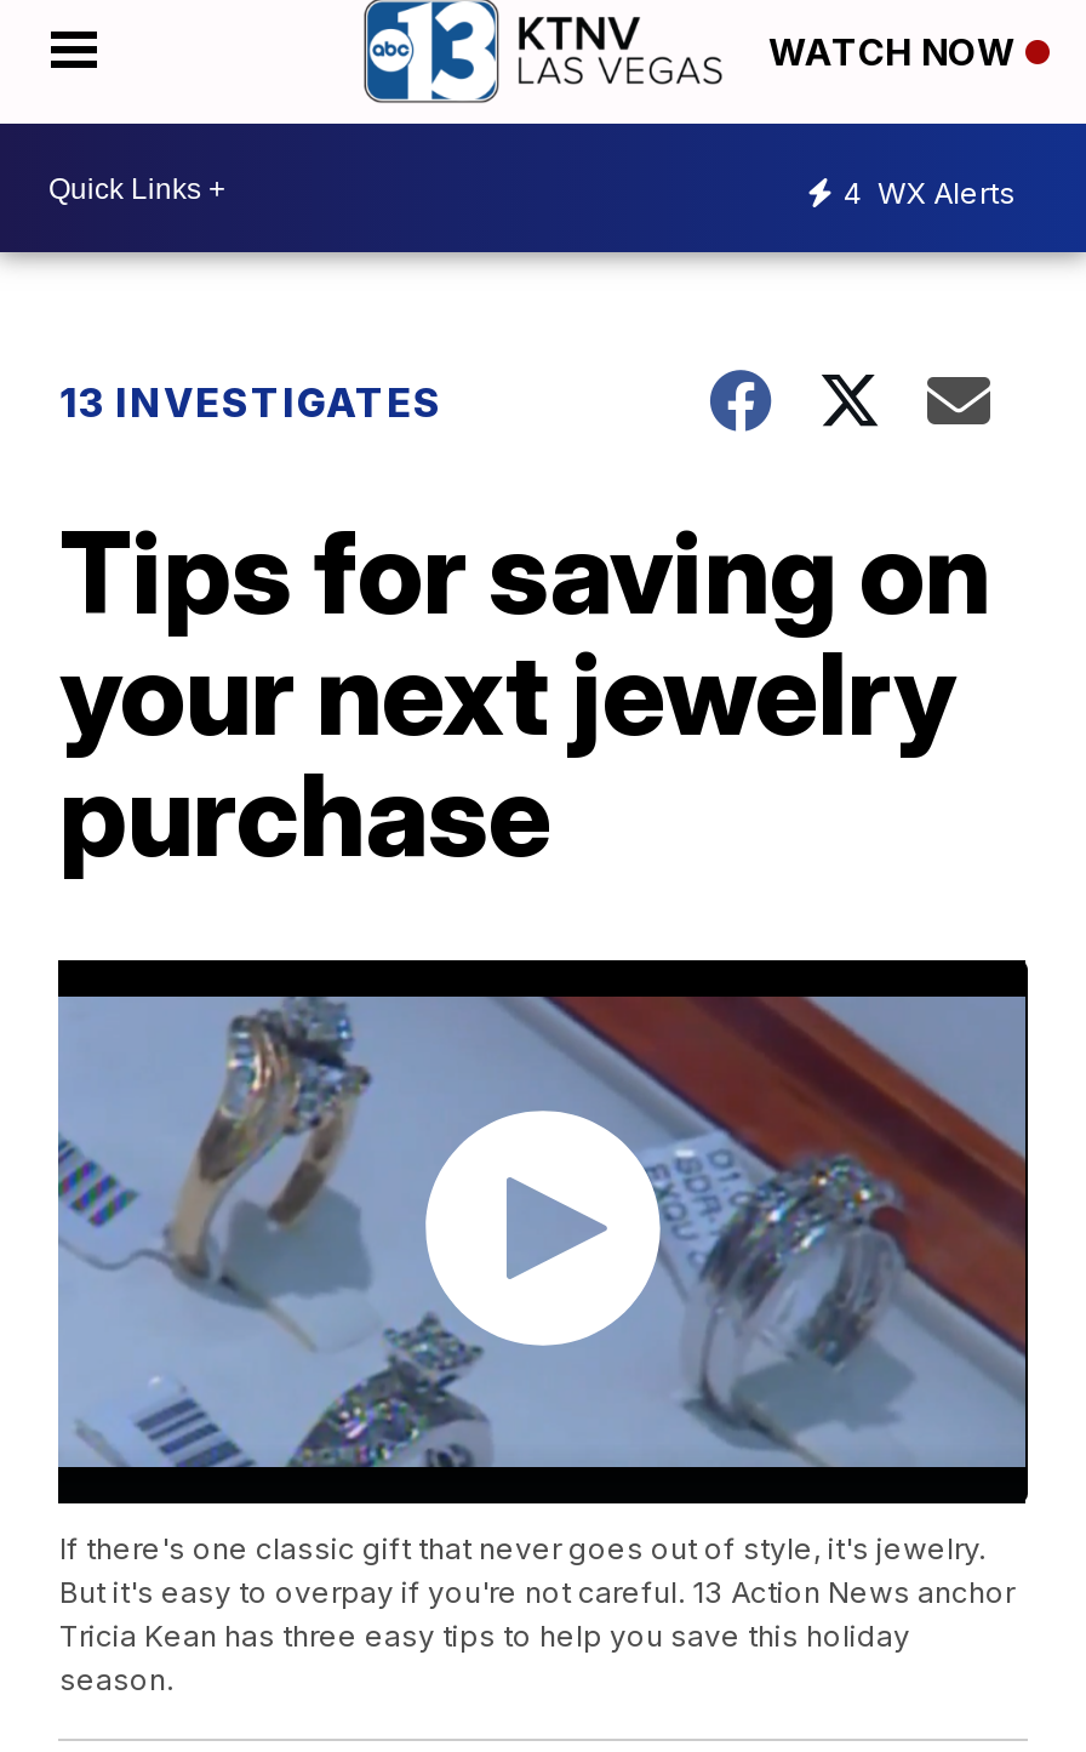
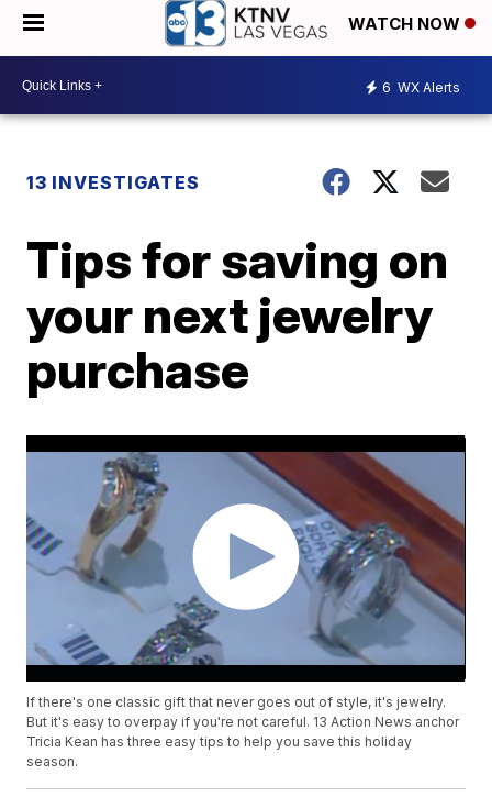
[844,173,1016,210] 4 WX Alerts -> [382,79,460,95] 6 WX Alerts

